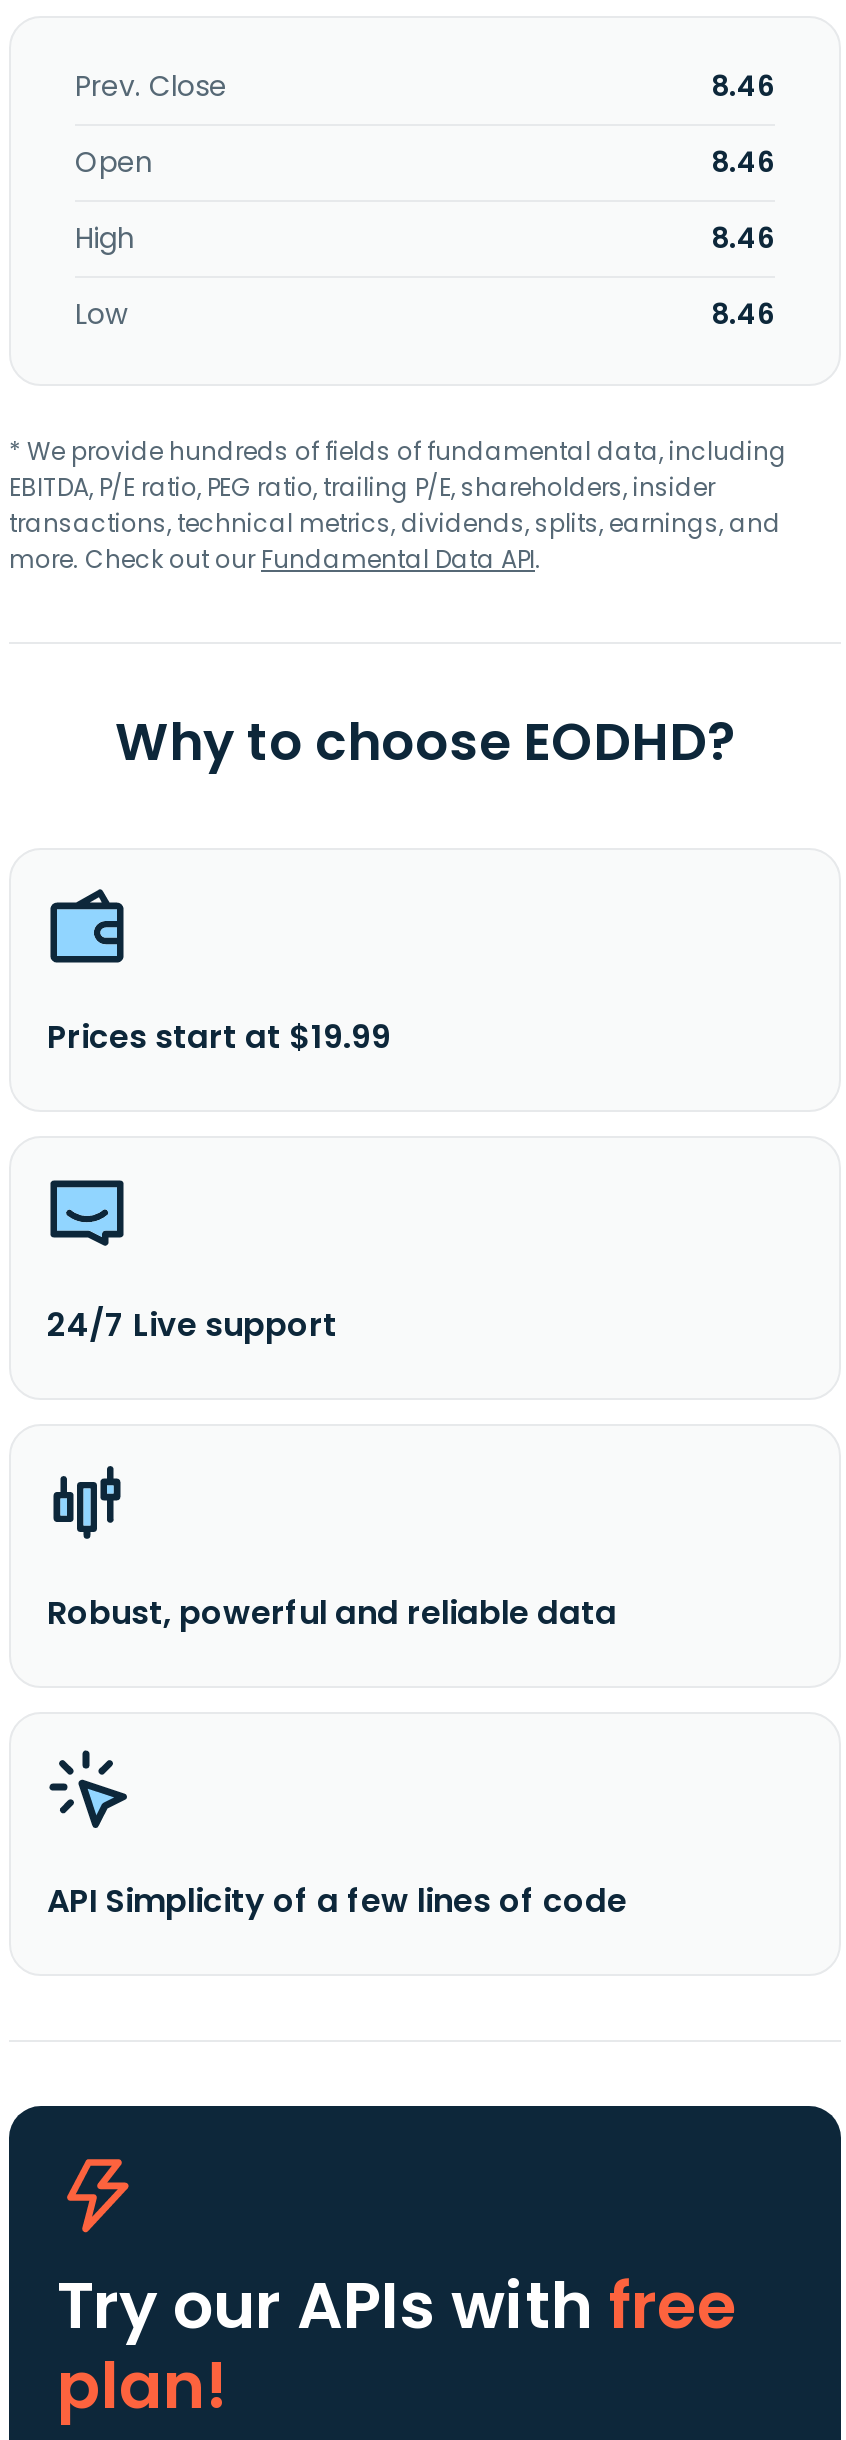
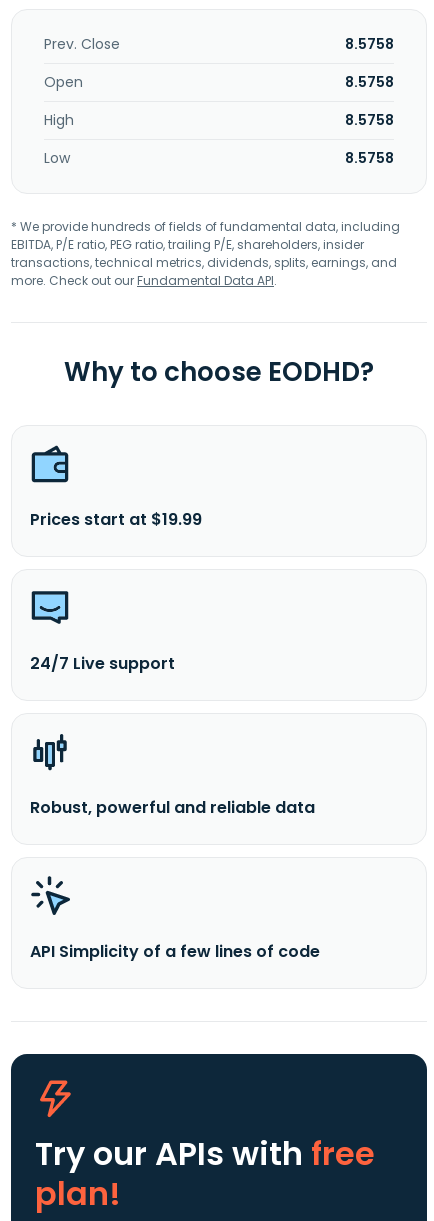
[711,66,775,106] 8.46 -> [345,34,394,54] 8.5758
[711,142,775,182] 8.46 -> [345,72,394,92] 8.5758
[711,218,775,258] 8.46 -> [345,110,394,130] 8.5758
[711,294,775,334] 8.46 -> [345,148,394,168] 8.5758

